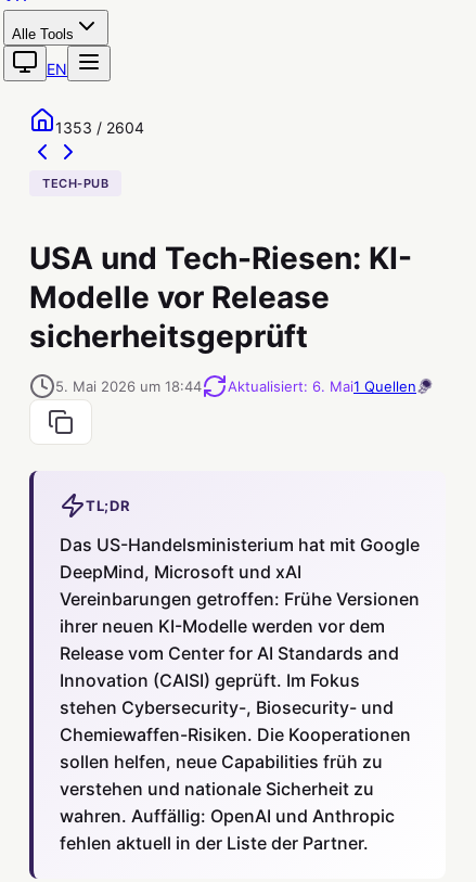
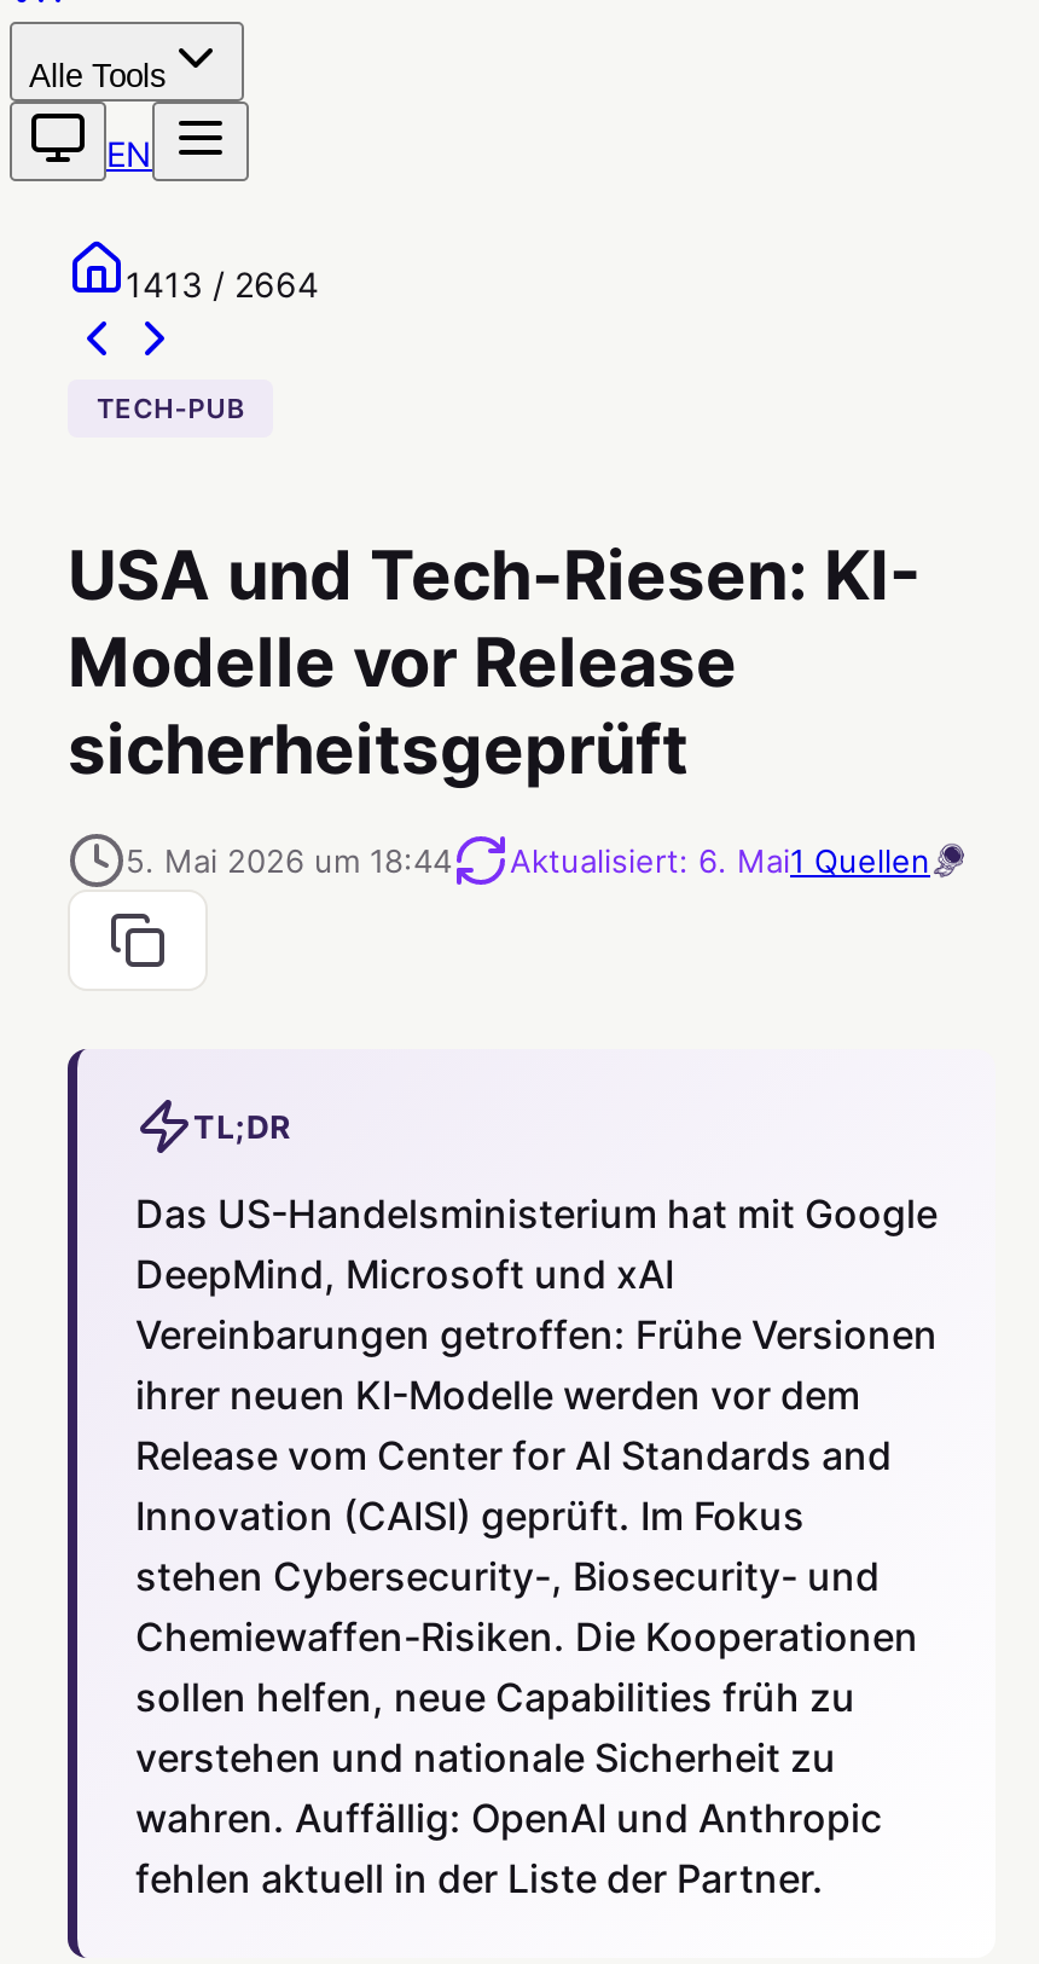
[55,118,144,137] 1353 / 2604 -> [126,263,319,305] 1413 / 2664

